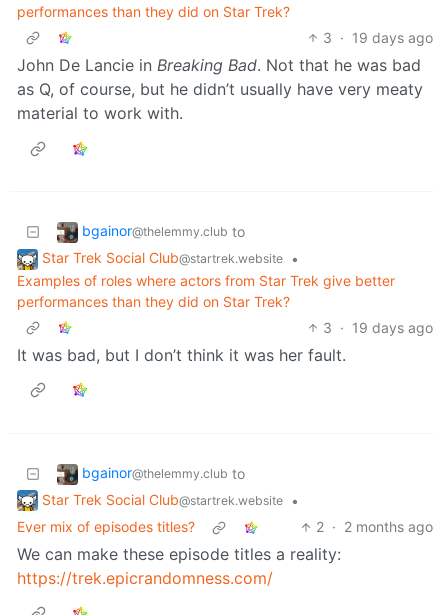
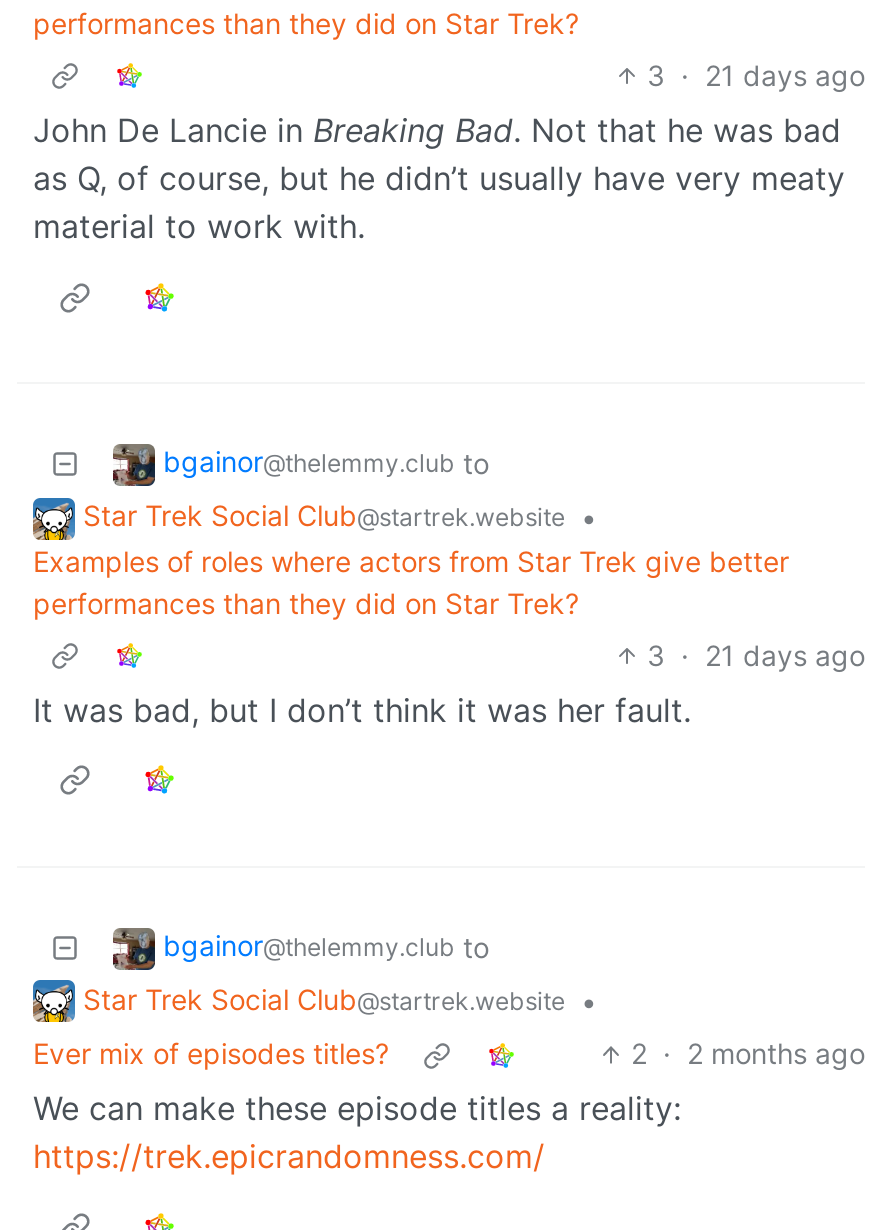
[323,29,433,46] 3 · 19 days ago -> [647,58,865,92] 3 · 21 days ago
[323,319,433,336] 3 · 19 days ago -> [647,637,865,671] 3 · 21 days ago

